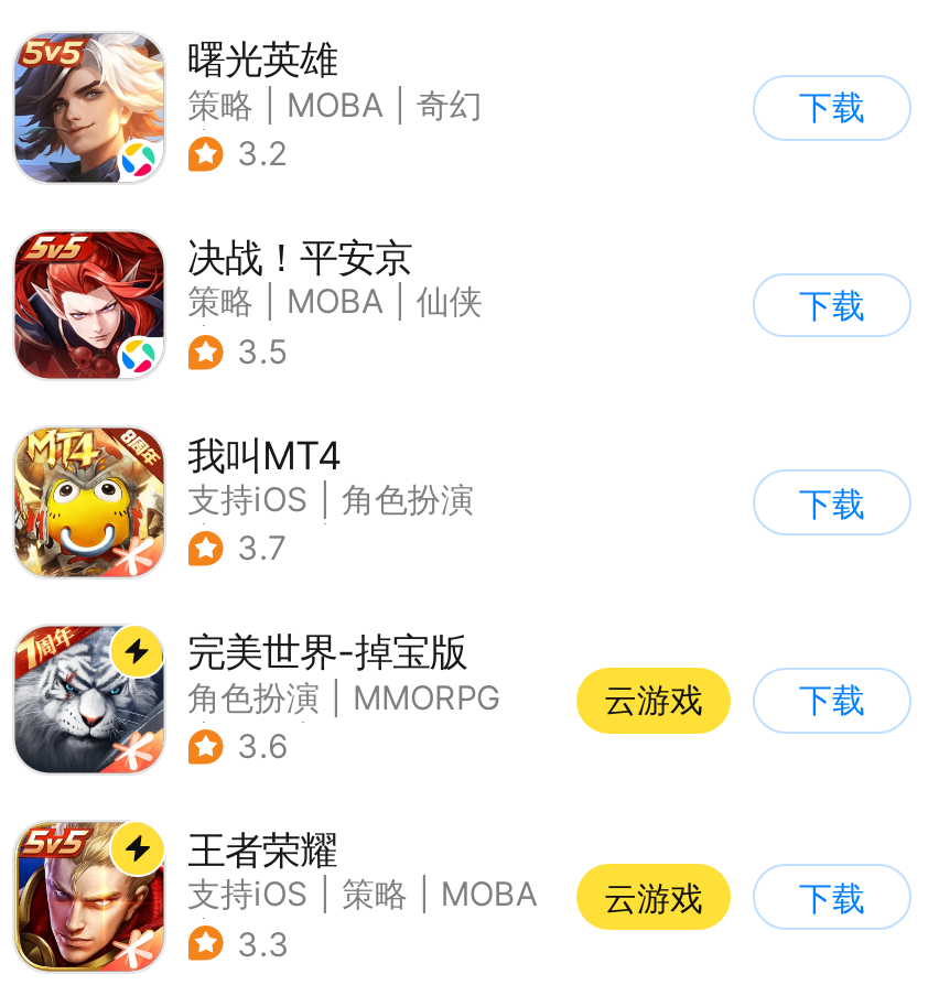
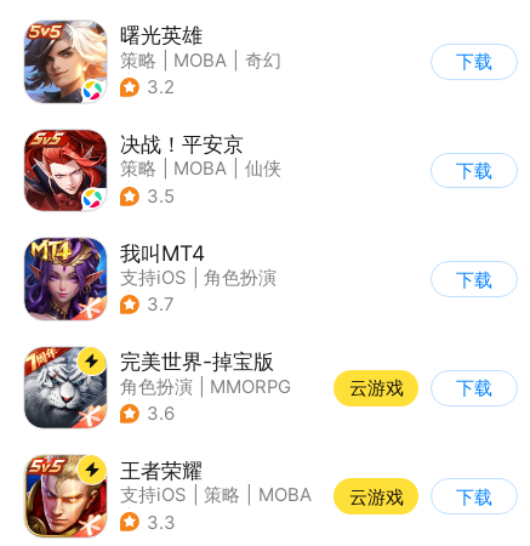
[12,425,166,577] [image] -> [23,237,108,320] [image]

